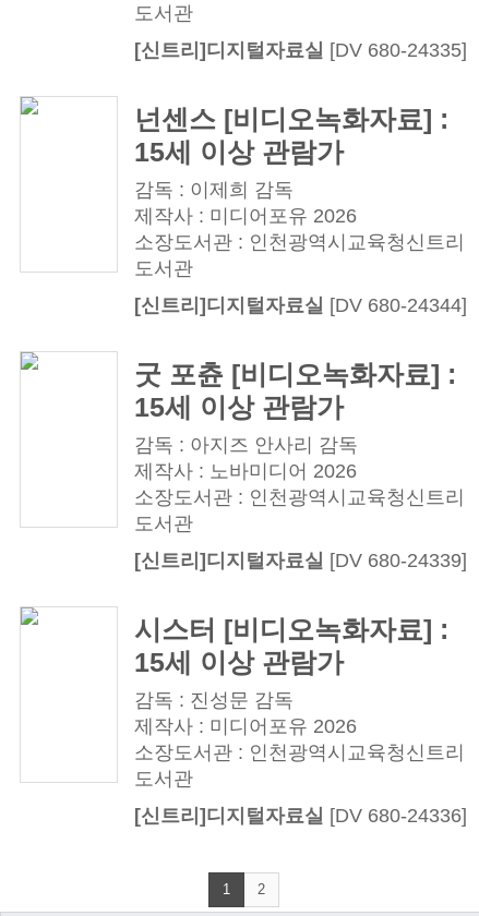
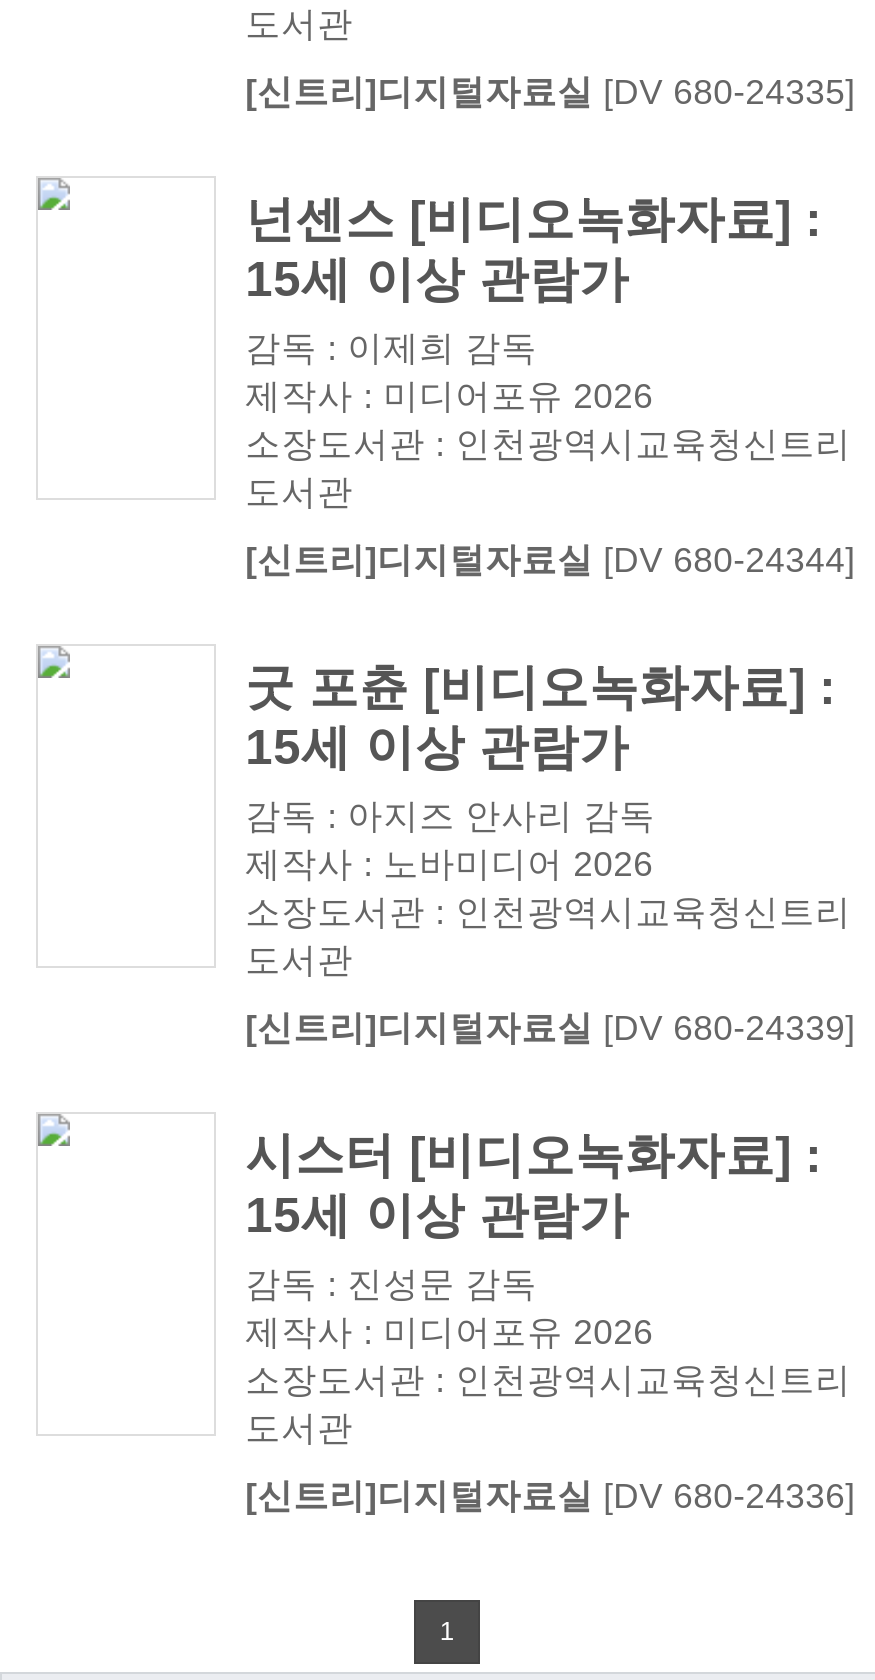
[257,881,265,897] 2 -> none

